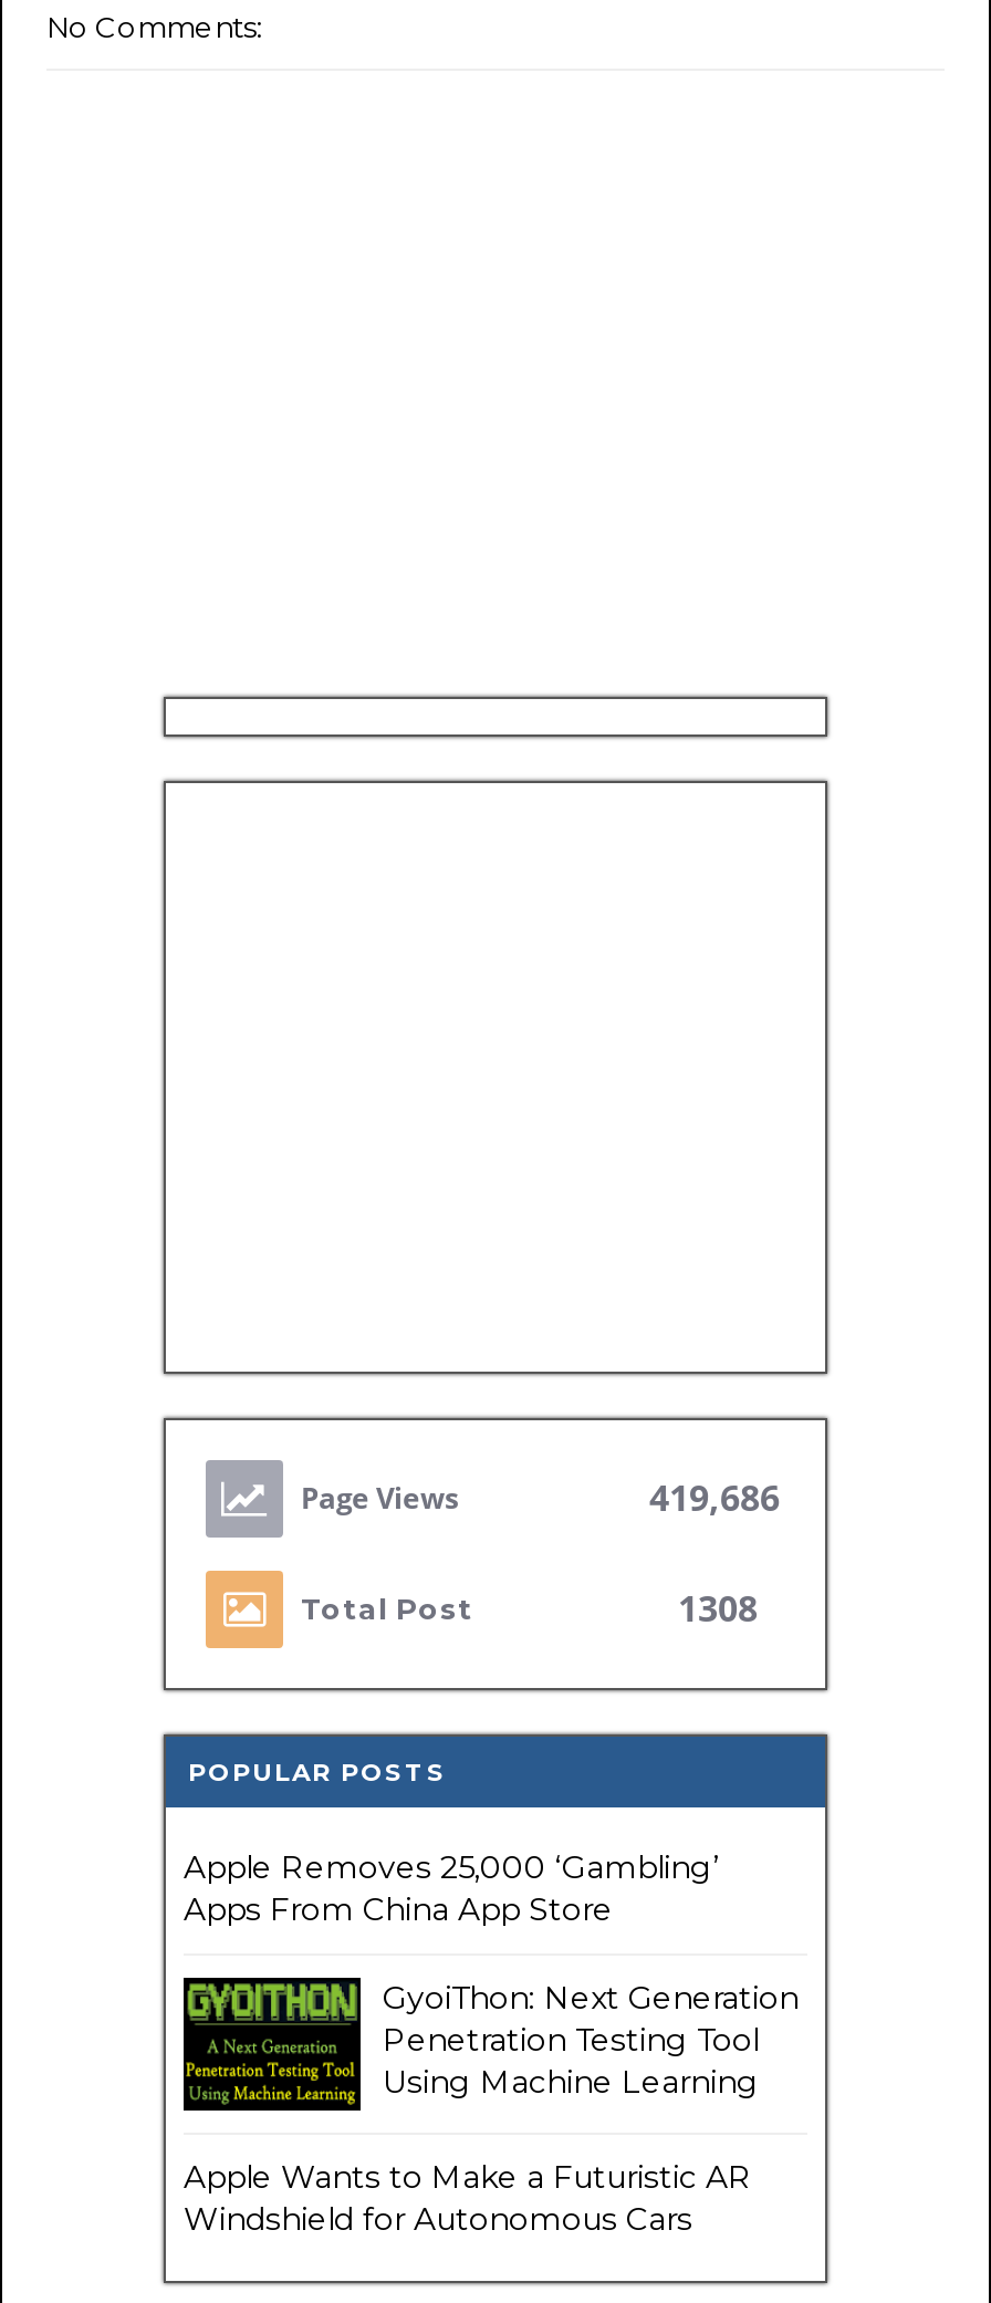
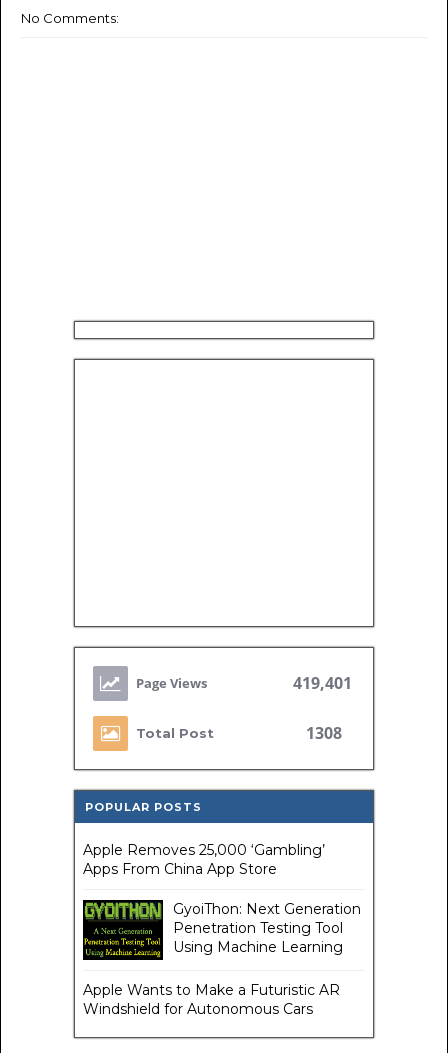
[649,1474,780,1523] 419,686 -> [293,672,352,694] 419,401

